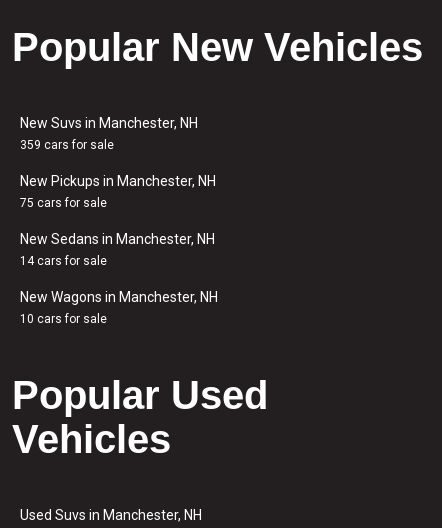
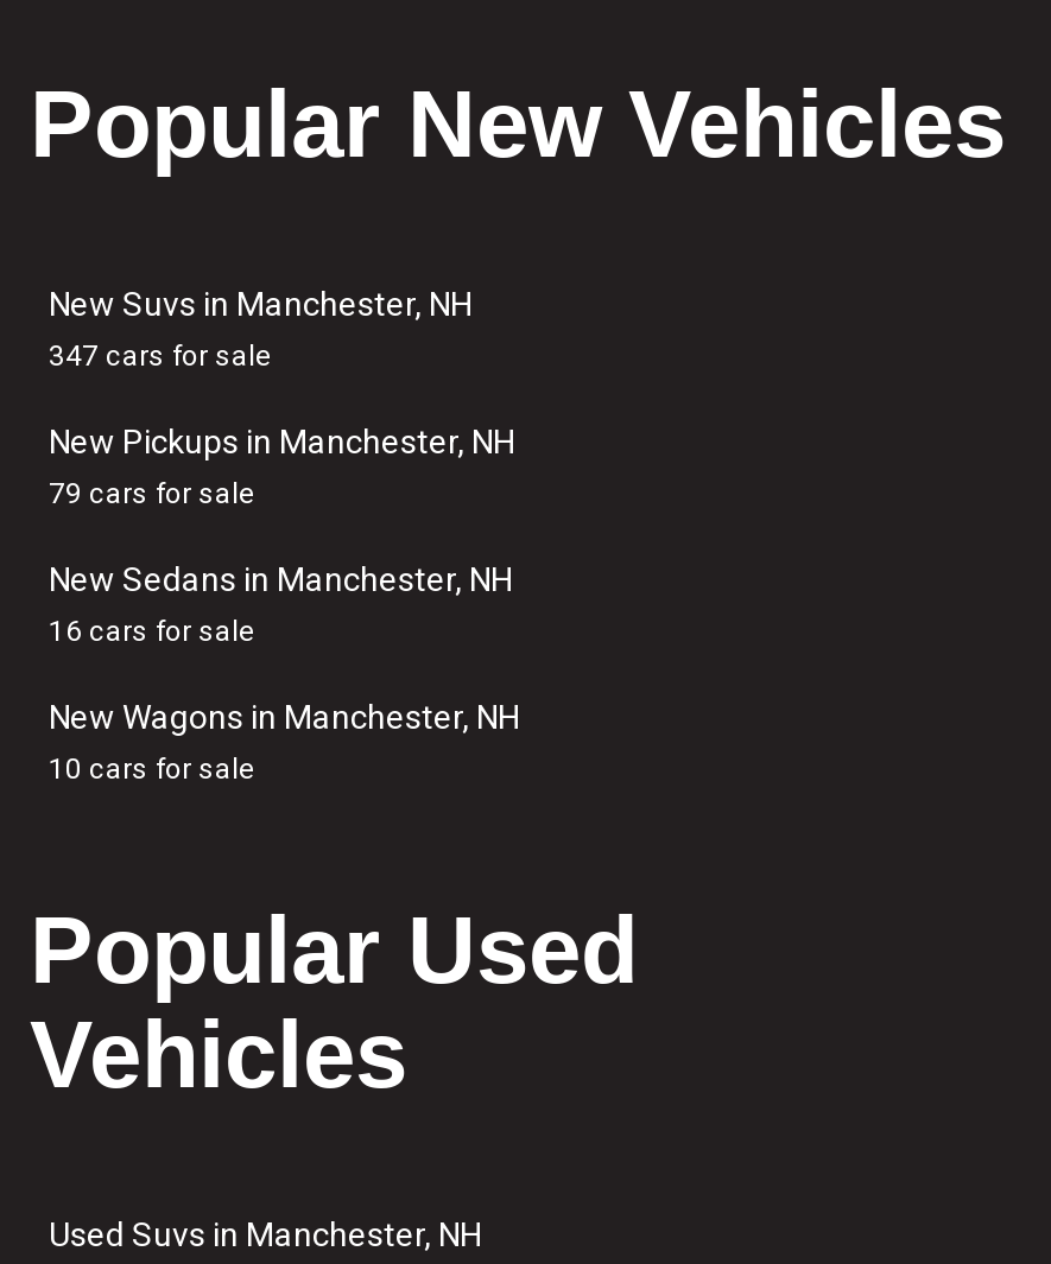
[20,138,114,152] 359 cars for sale -> [49,339,272,373] 347 cars for sale
[20,196,107,210] 75 cars for sale -> [49,477,255,510] 79 cars for sale
[20,254,107,268] 14 cars for sale -> [49,615,255,648] 16 cars for sale

